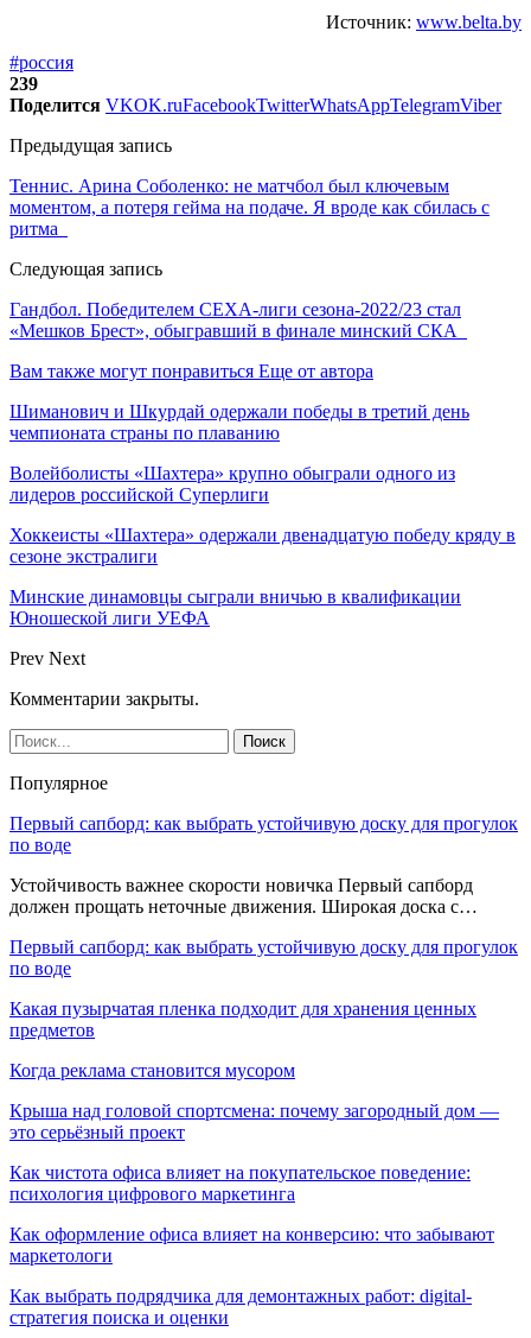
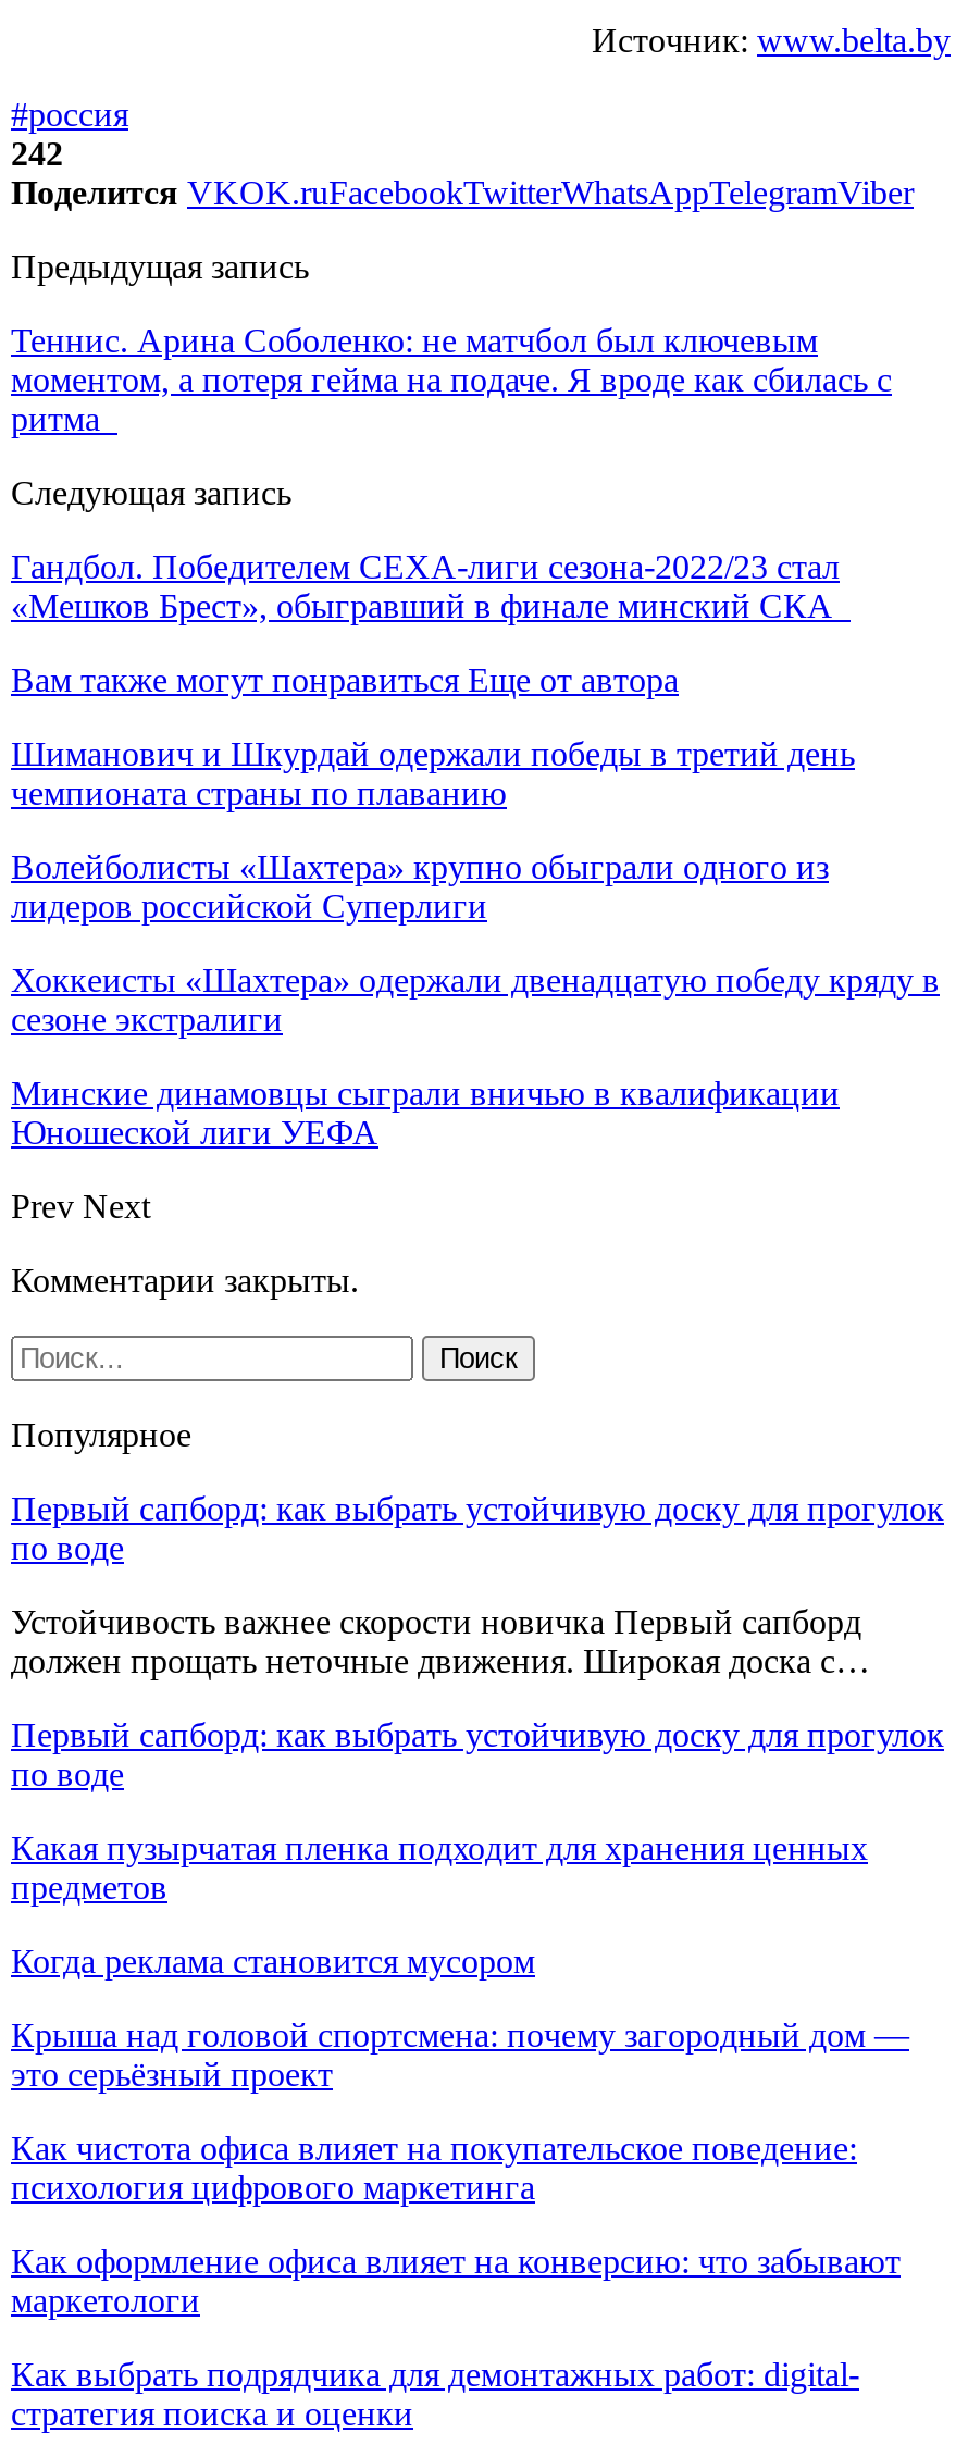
[9,73,38,94] 239 -> [11,134,63,171] 242

